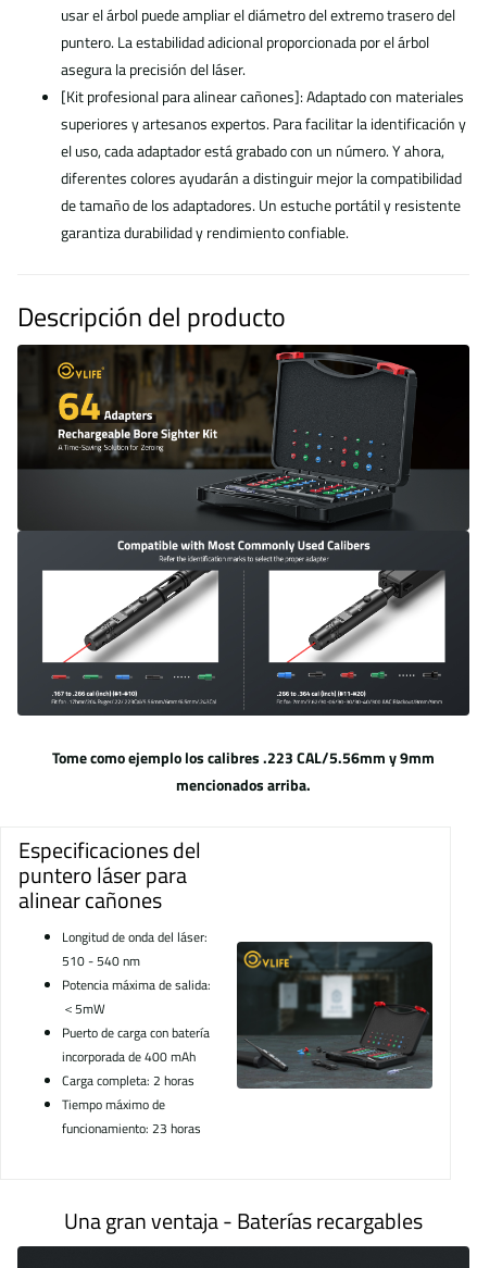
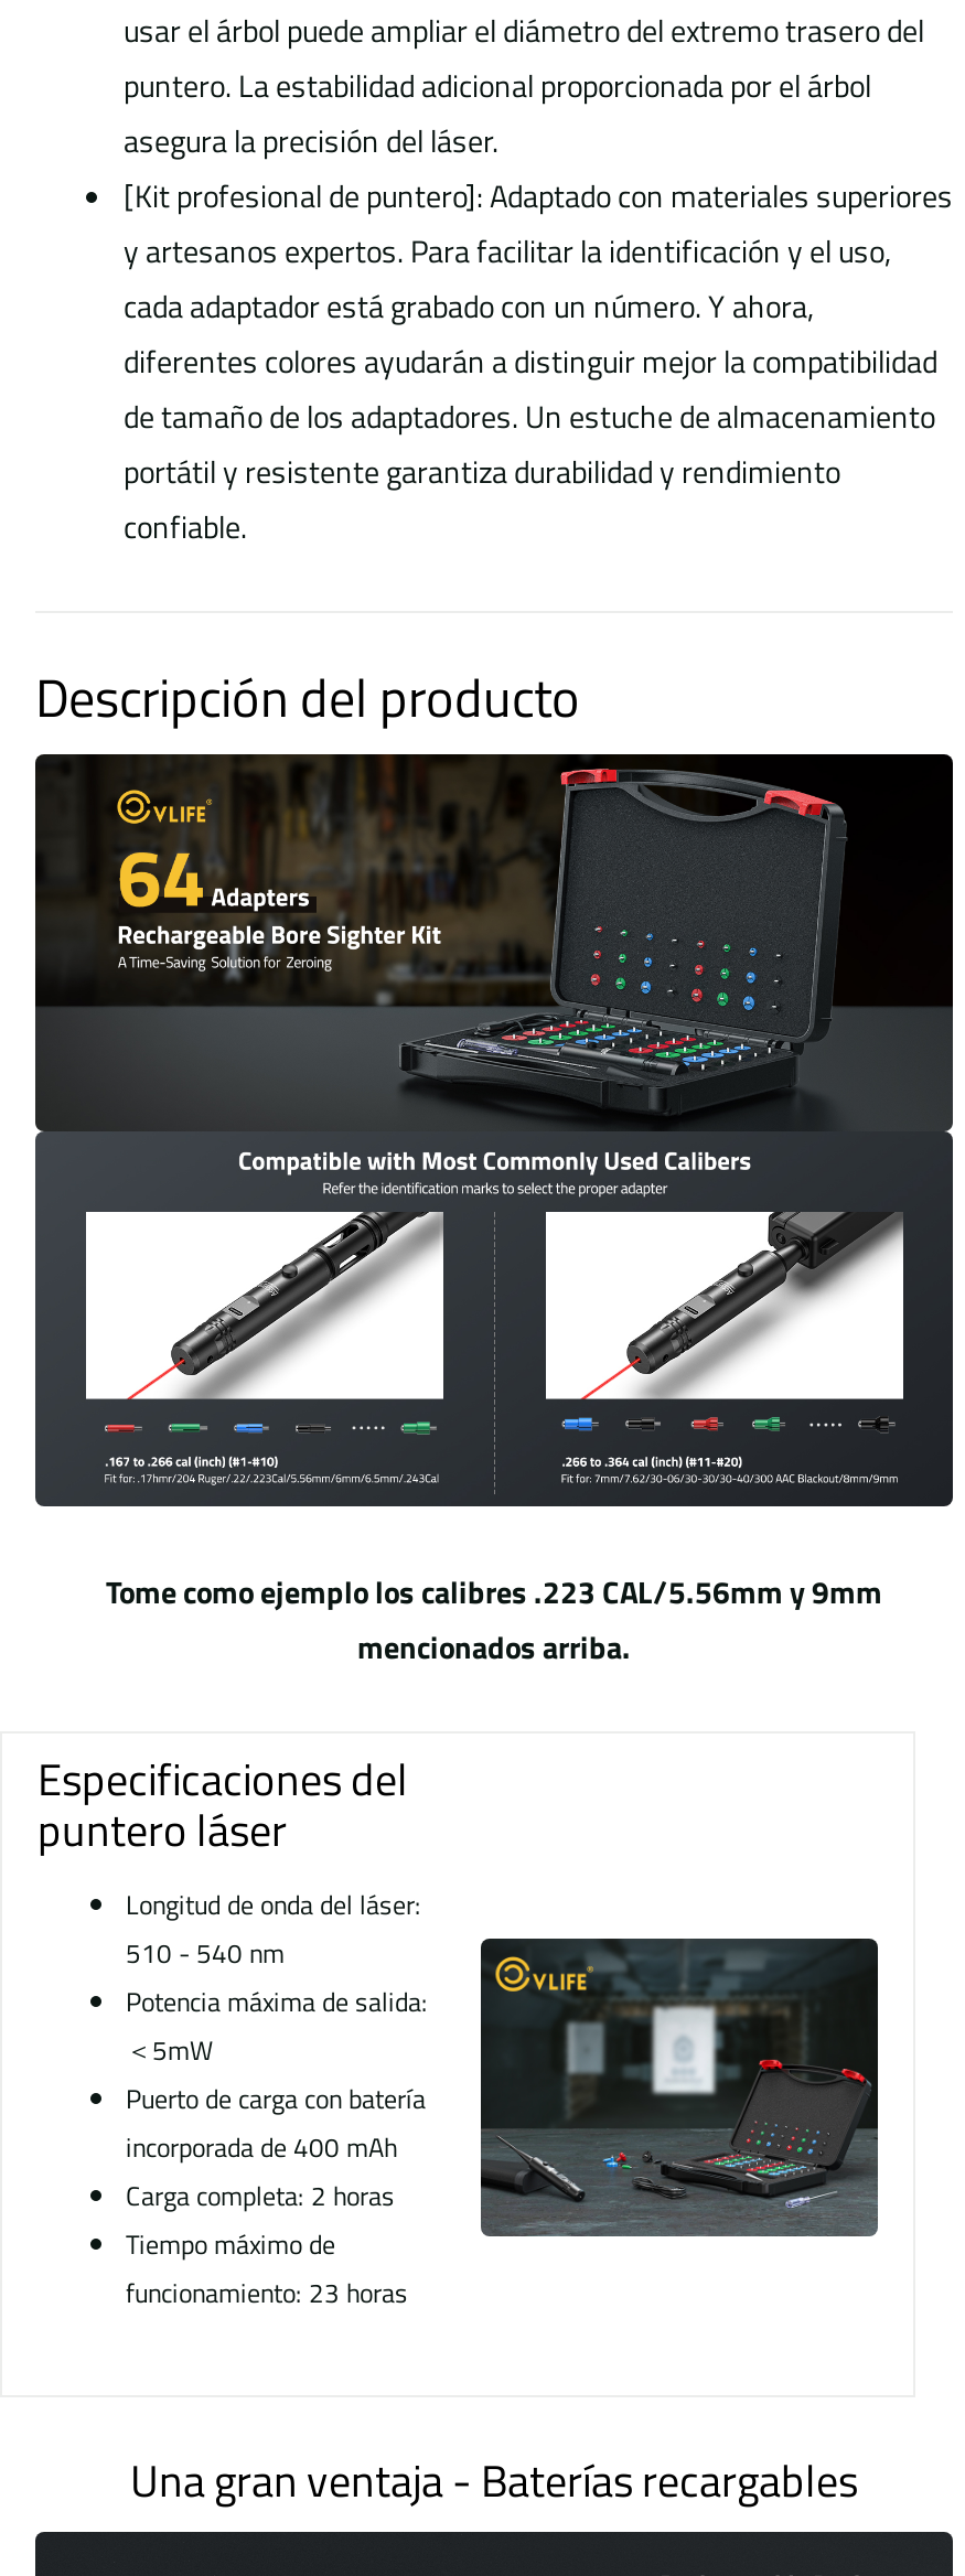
[61,85,466,162] [Kit profesional para alinear cañones]: Adaptado con materiales | superiores y artesanos expertos. Para facilitar la identificación y | el uso, cada adaptador está grabado con un número. Y ahora, -> [124,173,953,329] [Kit profesional de puntero]: Adaptado con materiales superiores | y artesanos expertos. Para facilitar la identificación y el uso, | cada adaptador está grabado con un número. Y ahora,
[61,194,461,244] de tamaño de los adaptadores. Un estuche portátil y resistente | garantiza durabilidad y rendimiento confiable. -> [124,393,935,550] de tamaño de los adaptadores. Un estuche de almacenamiento | portátil y resistente garantiza durabilidad y rendimiento | confiable.
moved [17,297,435,867] -> [35,658,882,1813]: [image] | Descripción del producto | Tome como ejemplo los calibres .223 CAL/5.56mm y 9mm | mencionados arriba. | Especificaciones del
[18,858,187,917] puntero láser para | alinear cañones -> [37,1795,287,1864] puntero láser
[236,941,434,1101] [image] -> [479,1914,880,2239] [image]

